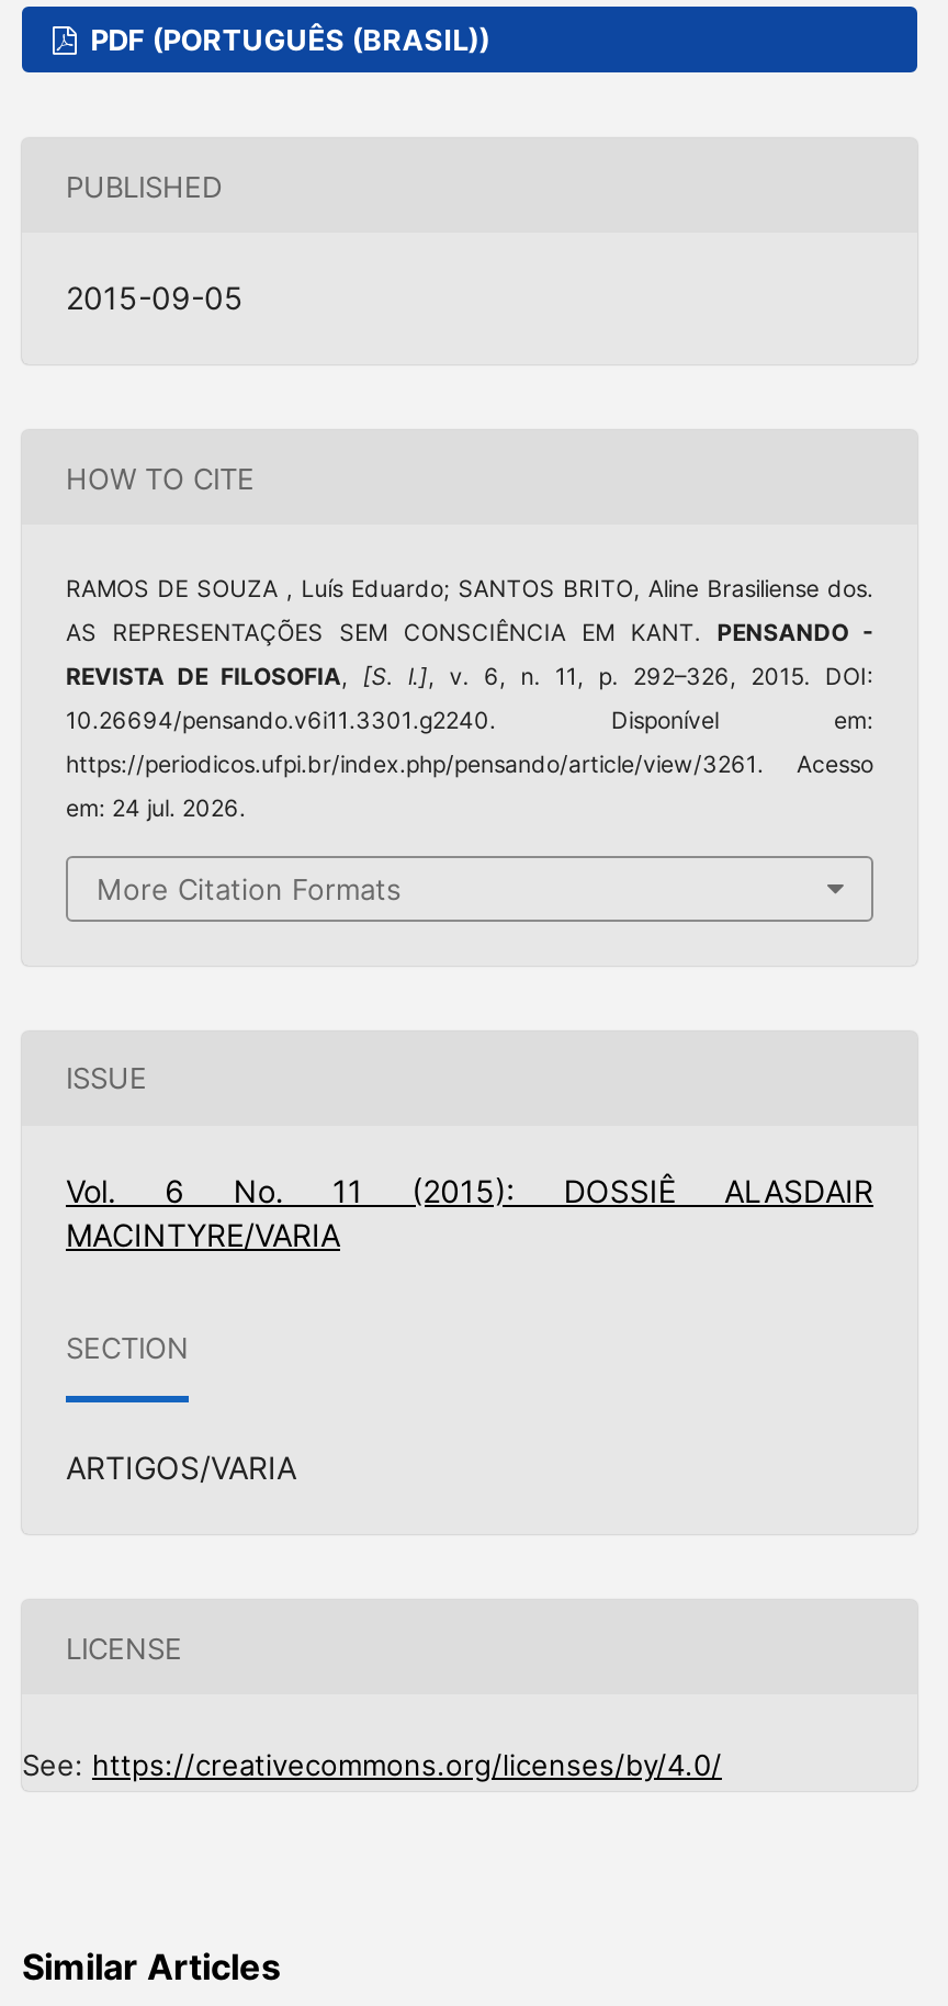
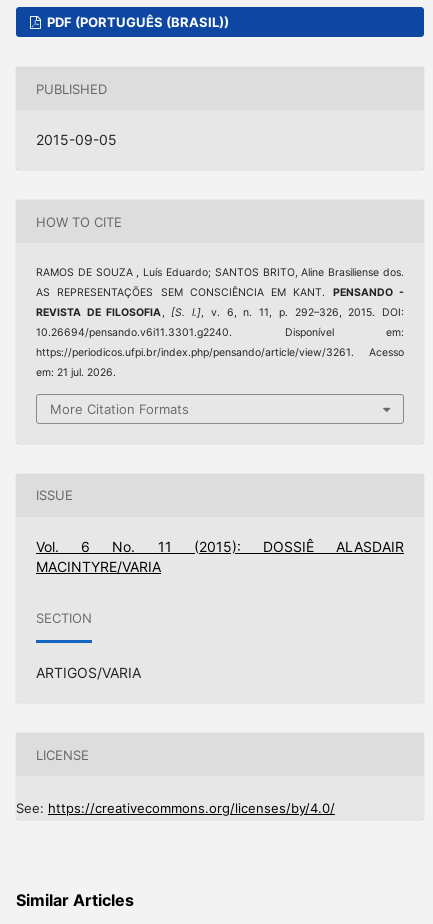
[66,795,246,824] em: 24 jul. 2026. -> [36,366,116,379] em: 21 jul. 2026.

